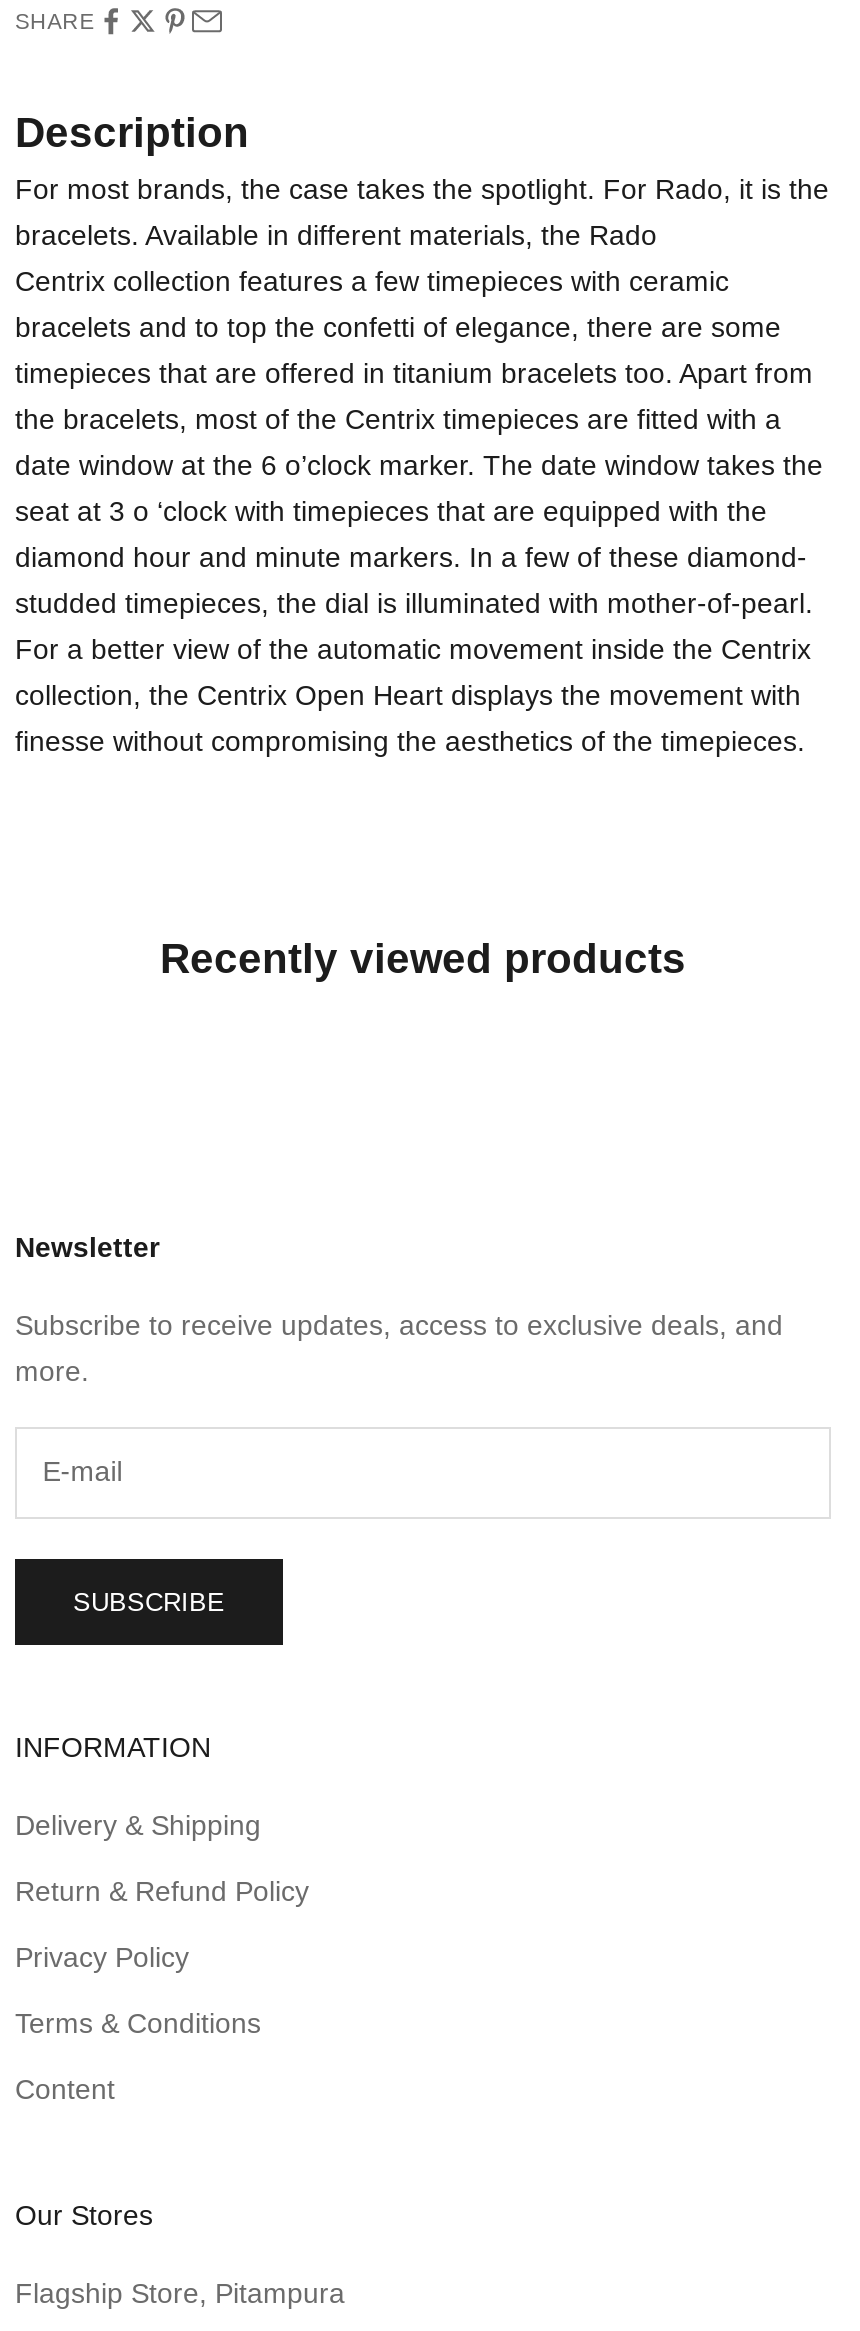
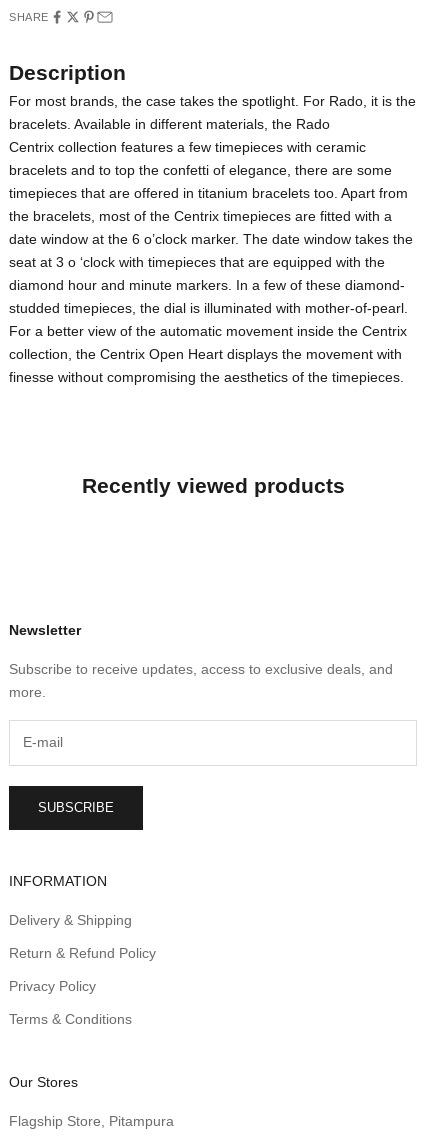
[15,2074,115,2106] Content -> none

